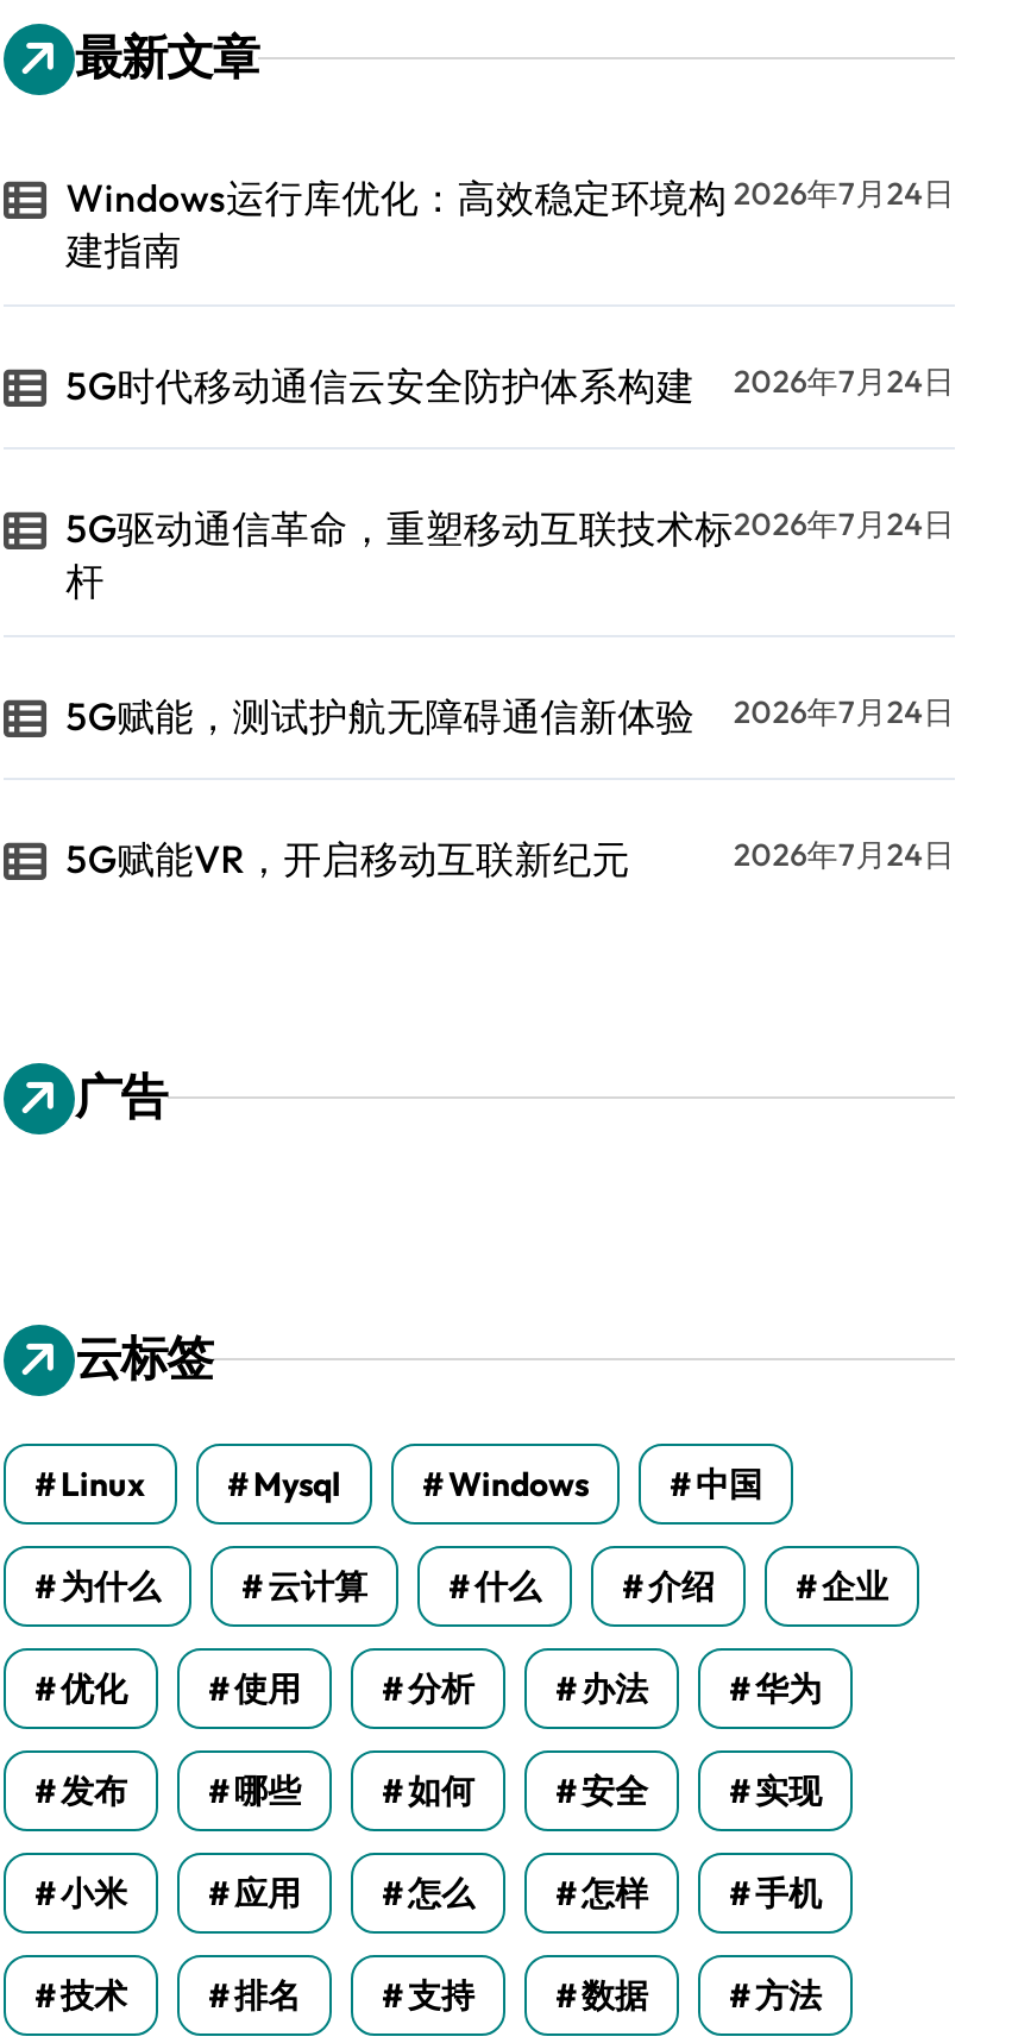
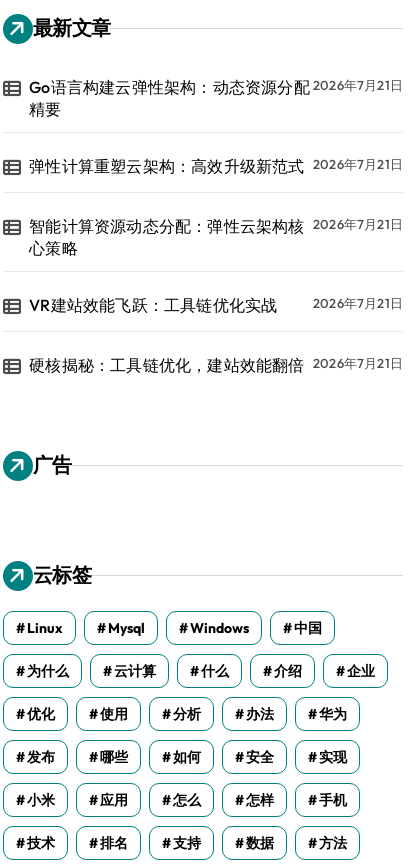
[66,173,727,273] Windows运行库优化：高效稳定环境构 | 建指南 -> [29,77,310,119] Go语言构建云弹性架构：动态资源分配 | 精要
[734,173,955,211] 2026年7月24日 -> [313,77,403,93] 2026年7月21日
[66,361,955,409] 5G时代移动通信云安全防护体系构建 | 2026年7月24日 -> [29,156,403,176] 弹性计算重塑云架构：高效升级新范式 2026年7月21日
[66,504,733,604] 5G驱动通信革命，重塑移动互联技术标 | 杆 -> [29,216,305,258] 智能计算资源动态分配：弹性云架构核 | 心策略
[734,504,955,542] 2026年7月24日 -> [313,216,403,232] 2026年7月21日
[66,692,955,739] 5G赋能，测试护航无障碍通信新体验 | 2026年7月24日 -> [29,295,403,315] VR建站效能飞跃：工具链优化实战 | 2026年7月21日
[66,835,955,882] 5G赋能VR，开启移动互联新纪元 | 2026年7月24日 -> [29,355,403,375] 硬核揭秘：工具链优化，建站效能翻倍 2026年7月21日

